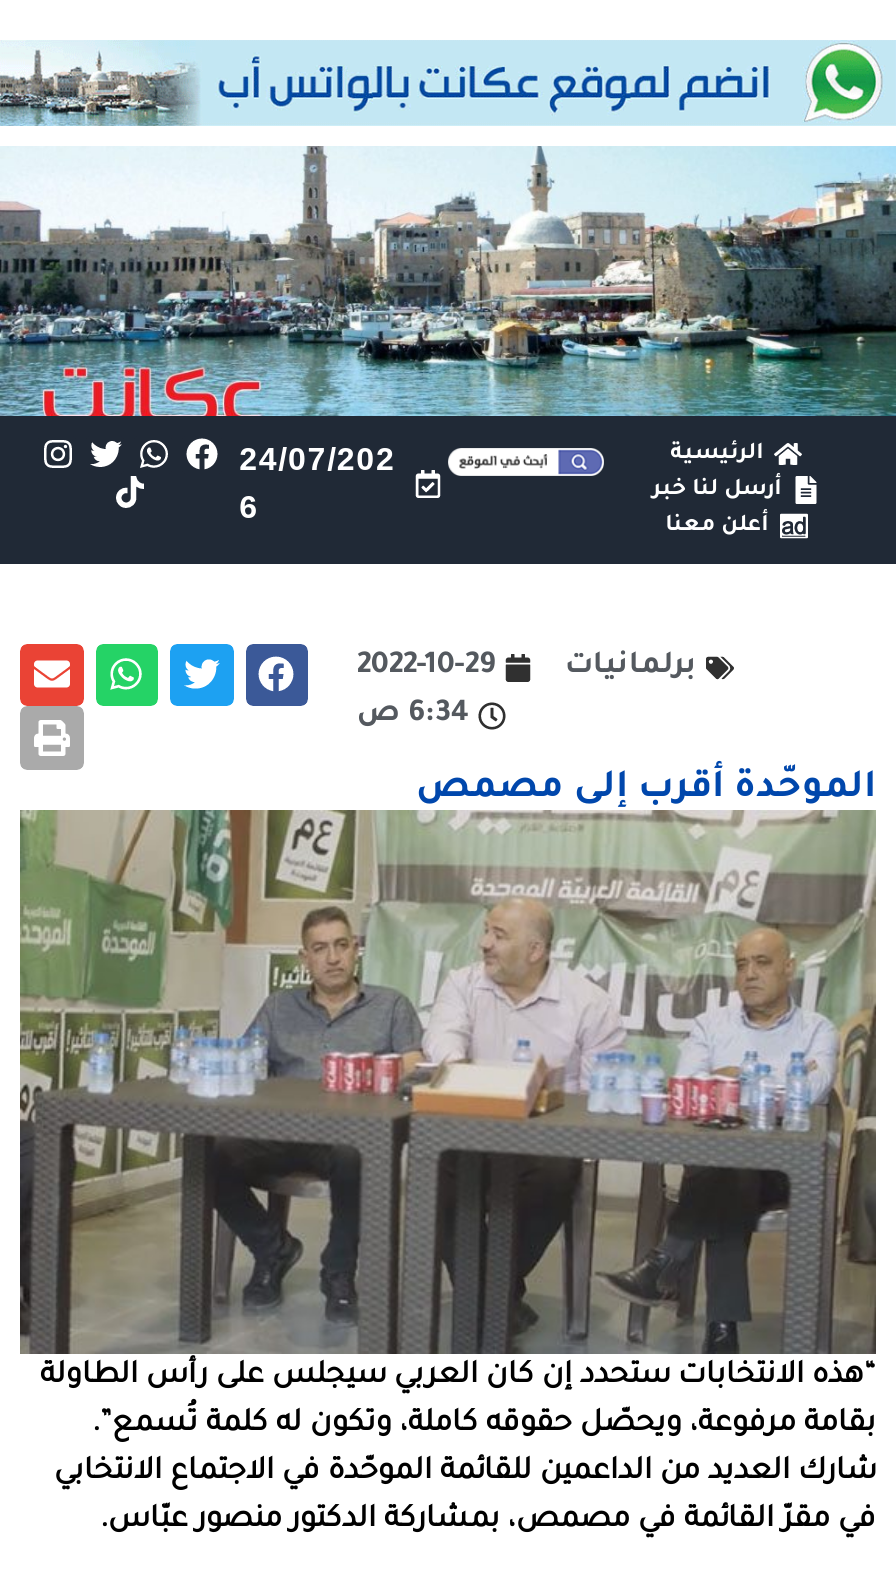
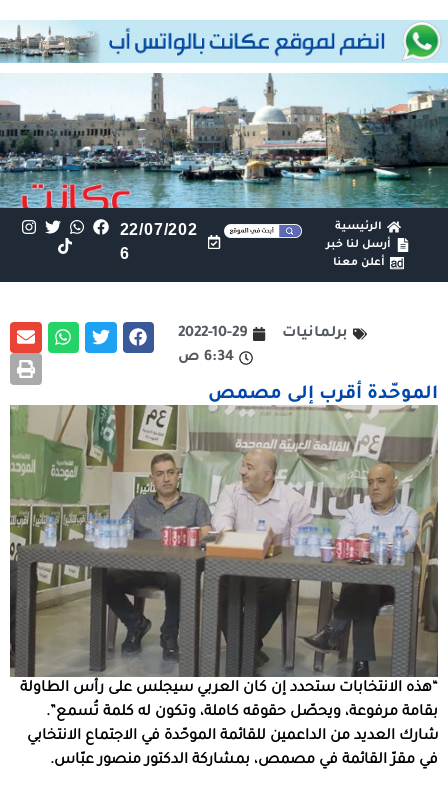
[239,441,396,475] 24/07/202 -> [120,221,198,238] 22/07/202

